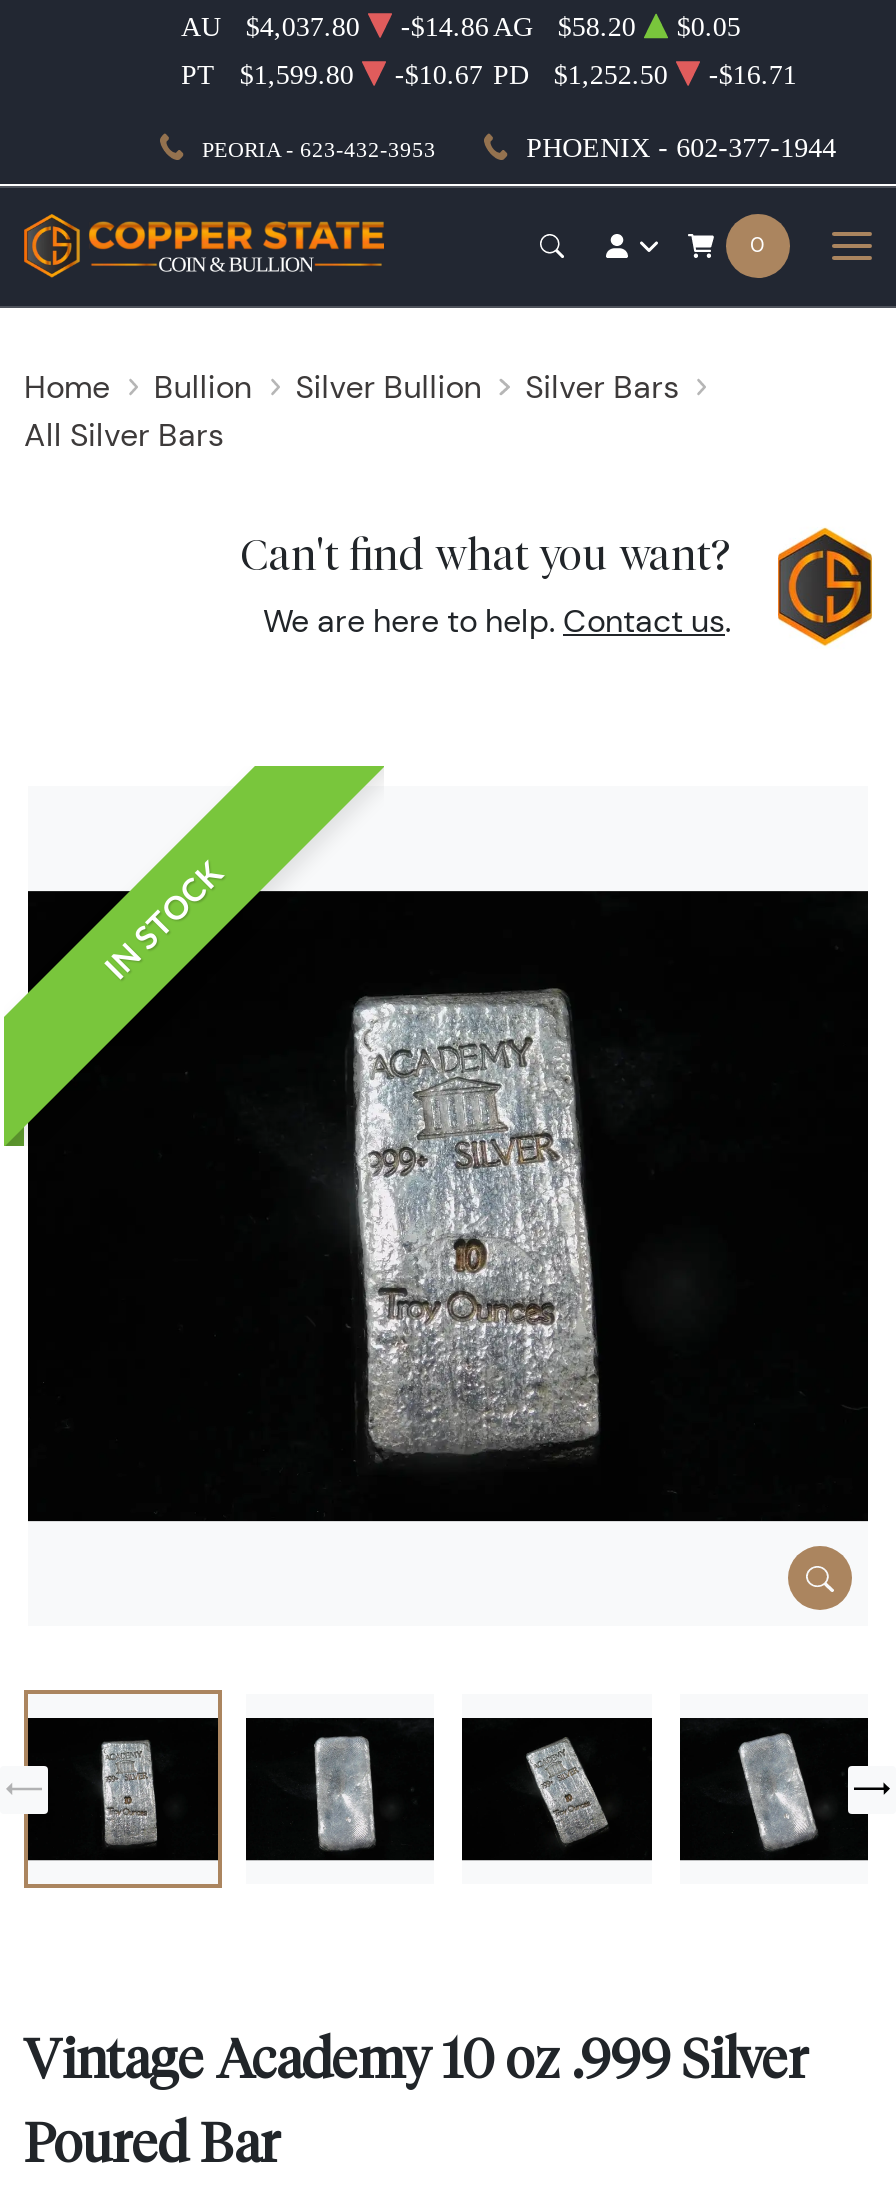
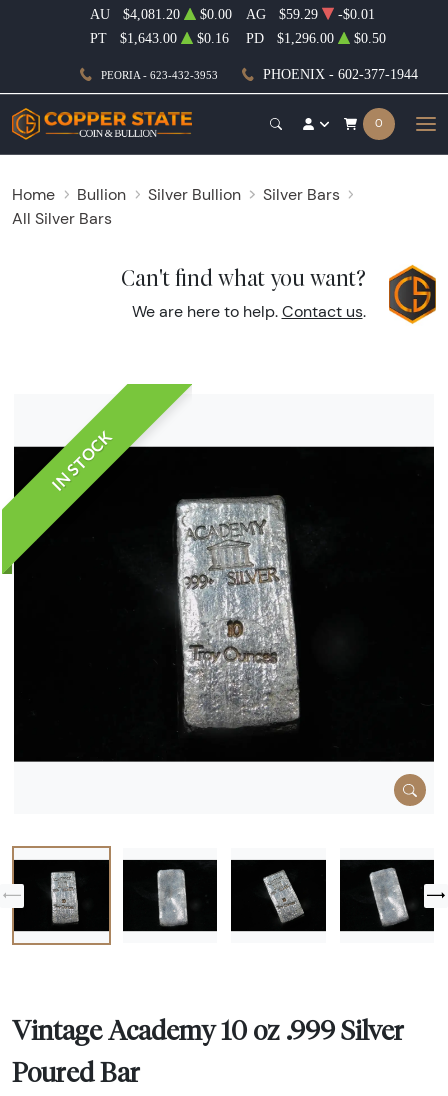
[246,12,741,42] $4,037.80 | -$14.86 AG | $58.20 | $0.05 -> [123,7,375,22] $4,081.20 | $0.00 | AG | $59.29 | -$0.01
[240,60,797,90] $1,599.80 | -$10.67 PD | $1,252.50 | -$16.71 -> [120,31,386,46] $1,643.00 | $0.16 | PD | $1,296.00 | $0.50

